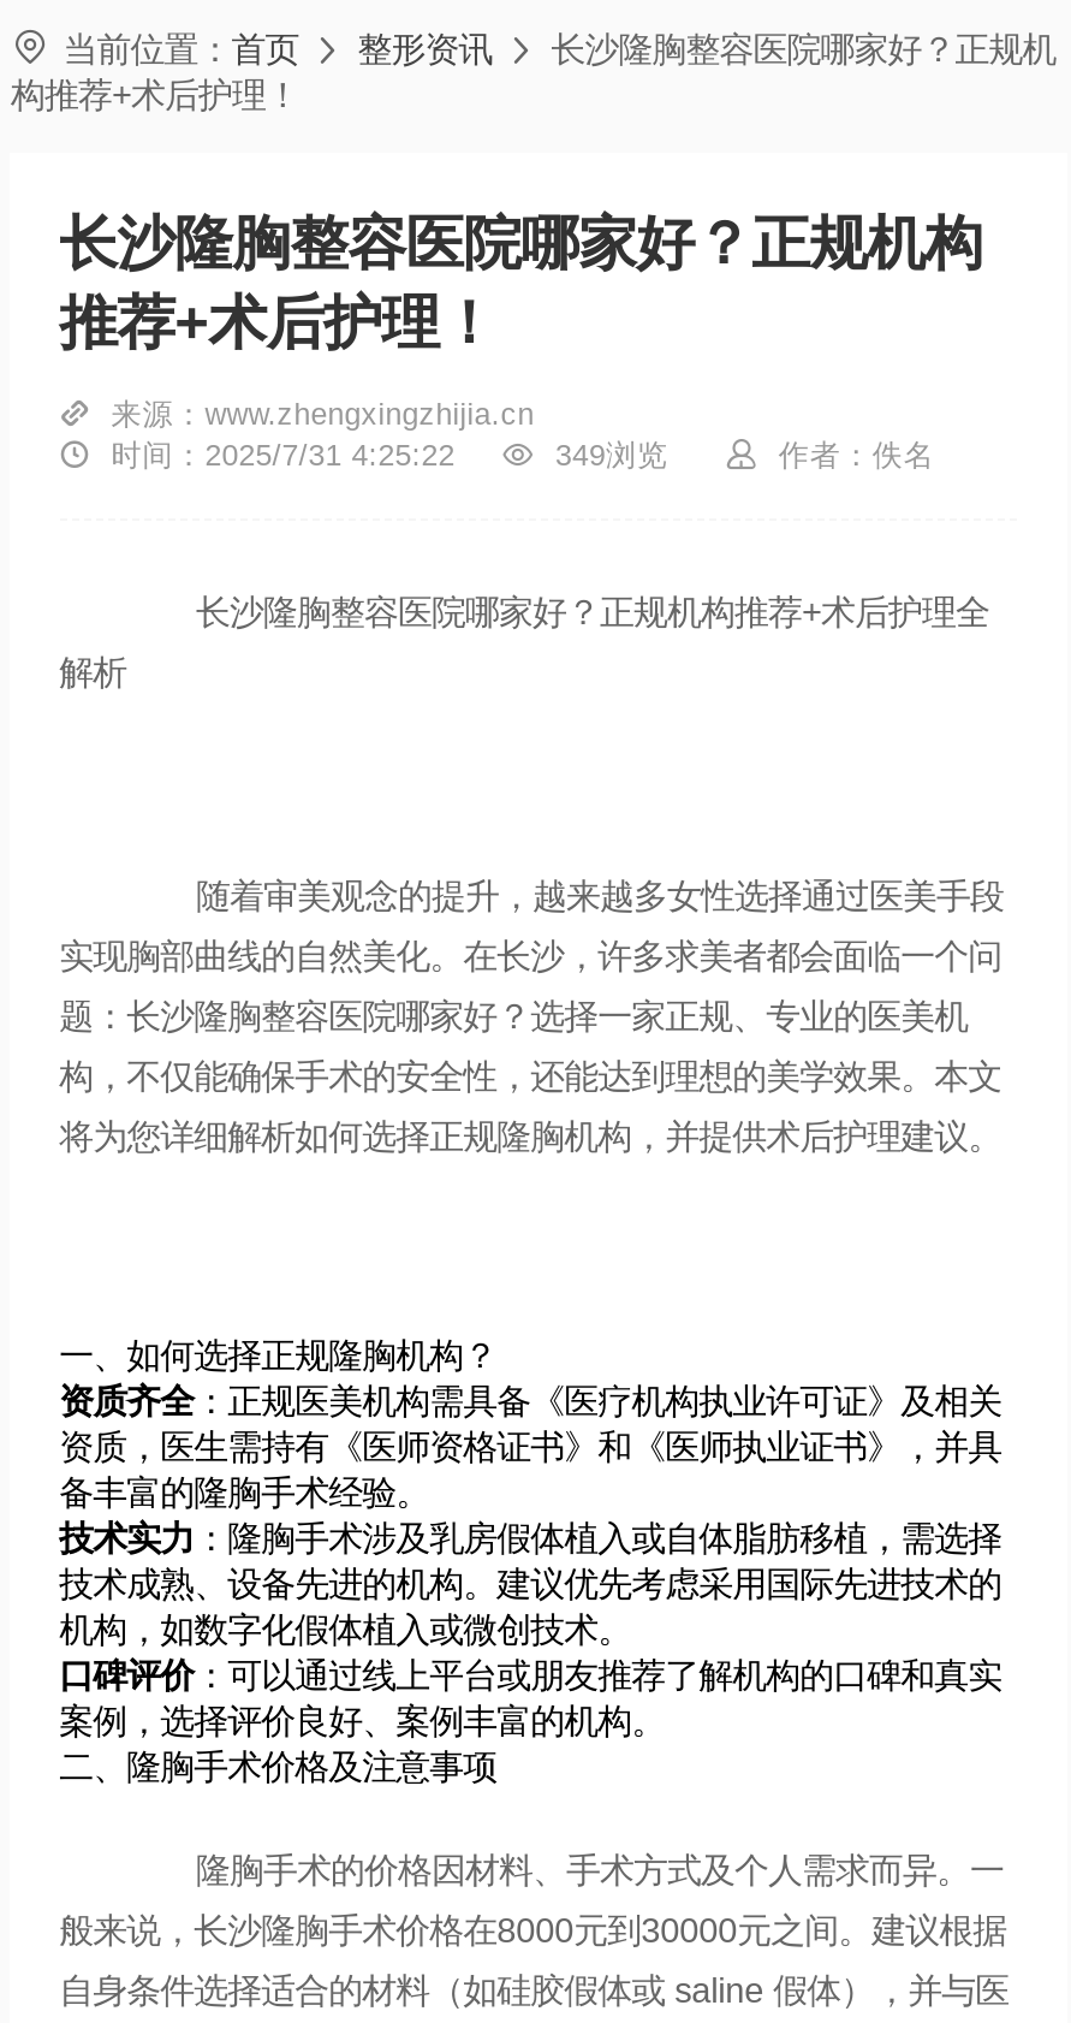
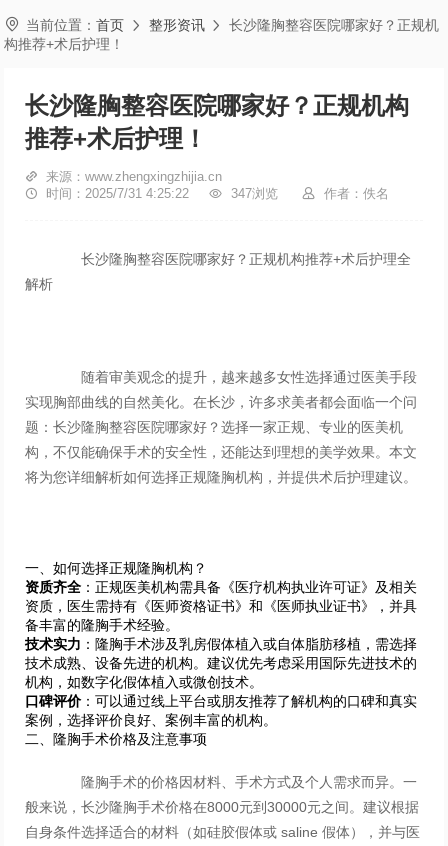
[555,439,668,473] 349浏览 -> [231,187,278,201] 347浏览

